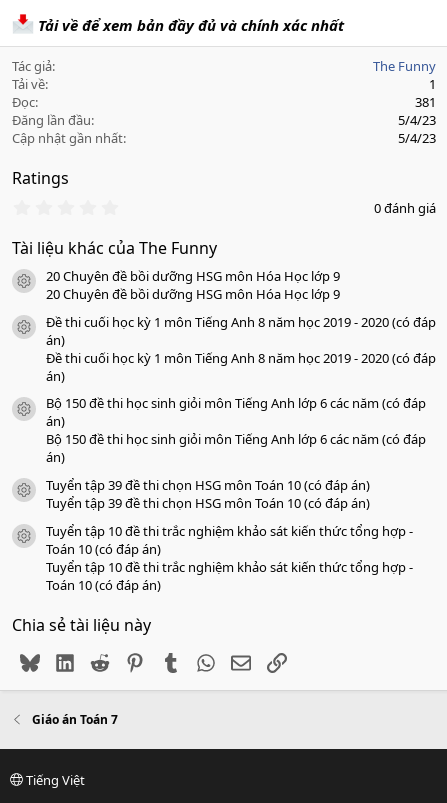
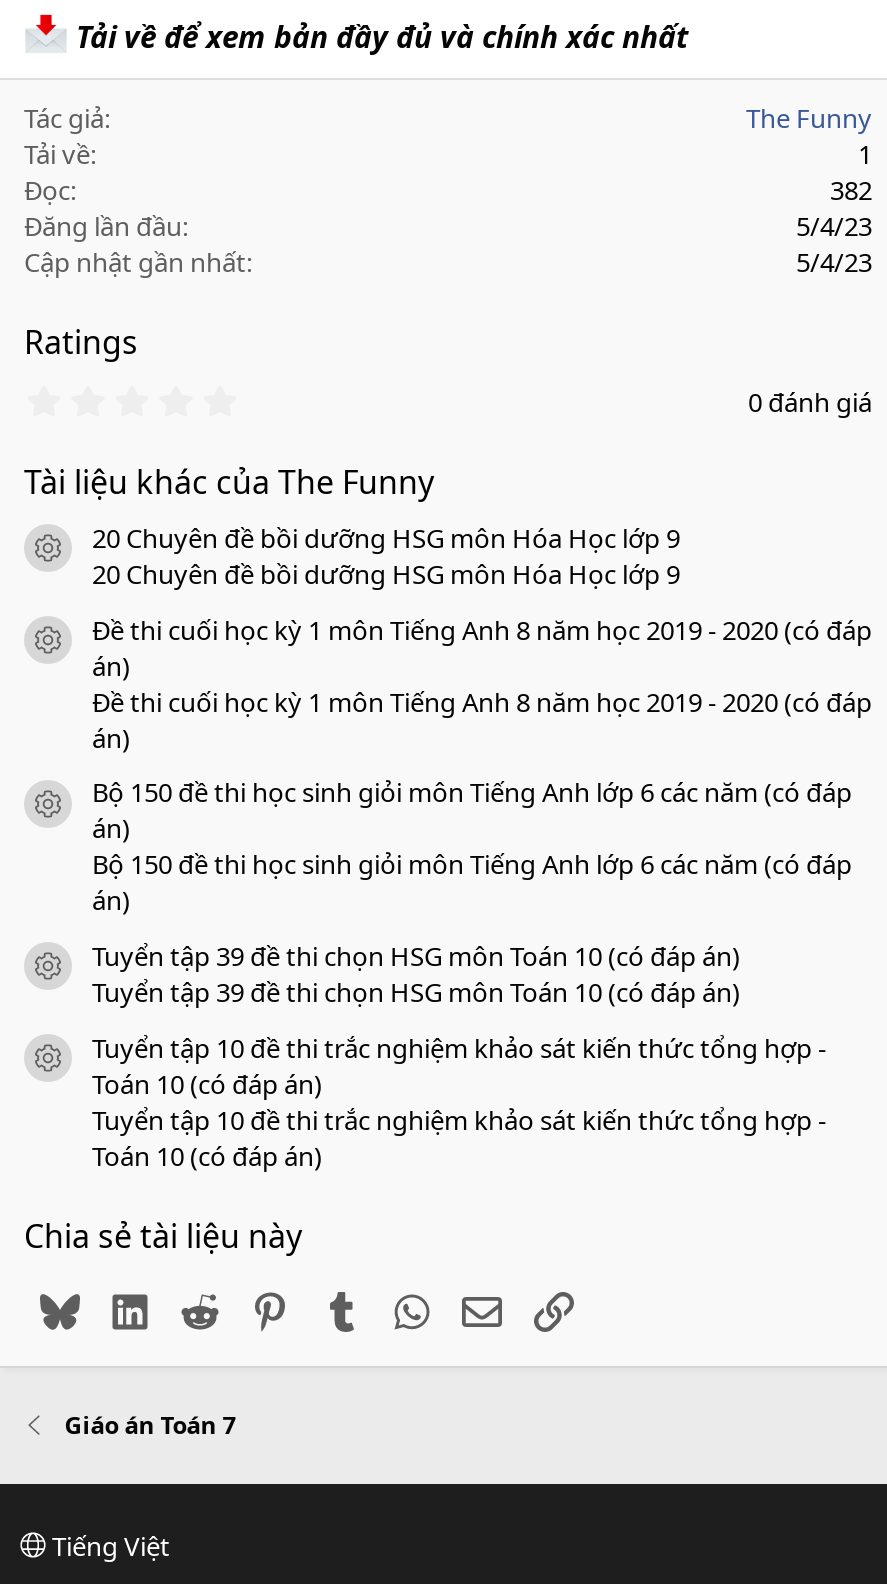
[415,93,436,111] 381 -> [830,173,872,209] 382

